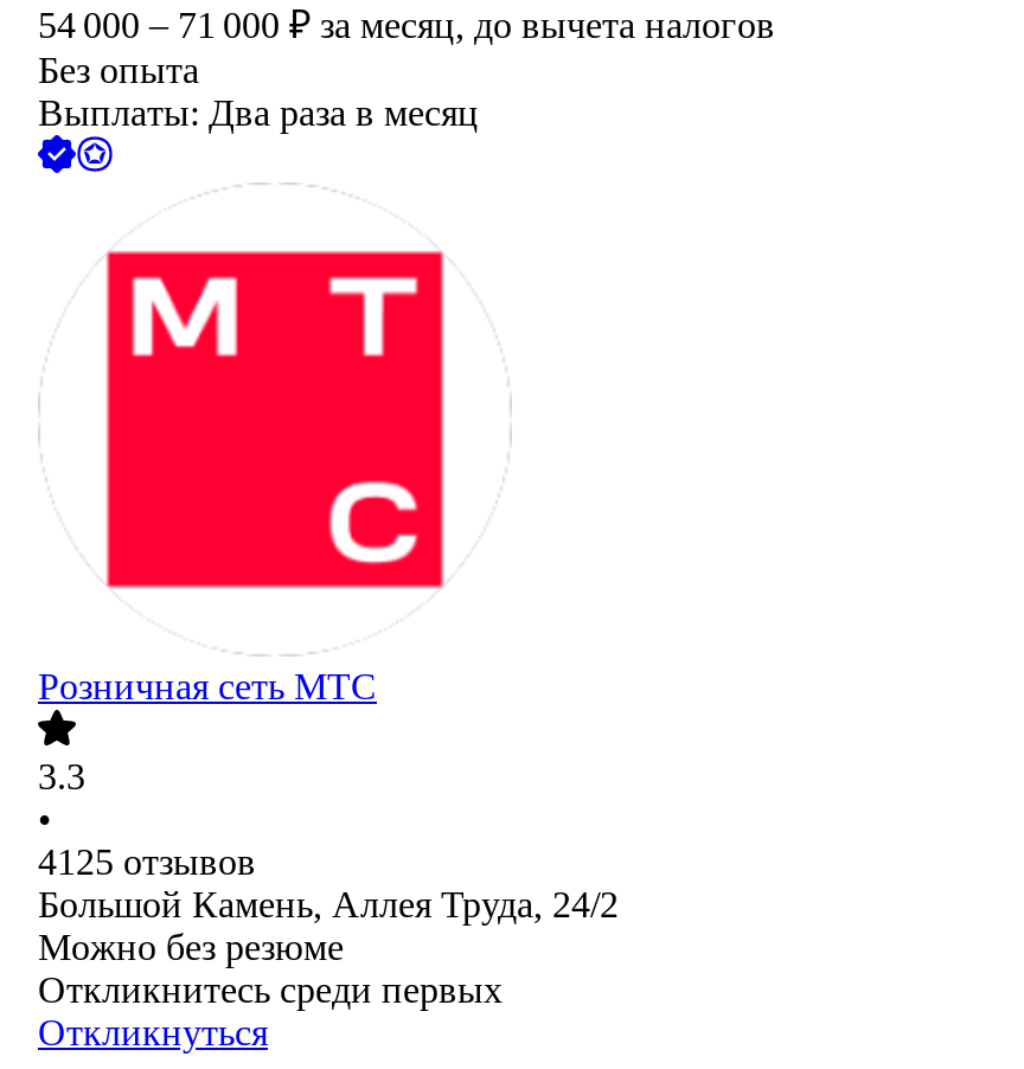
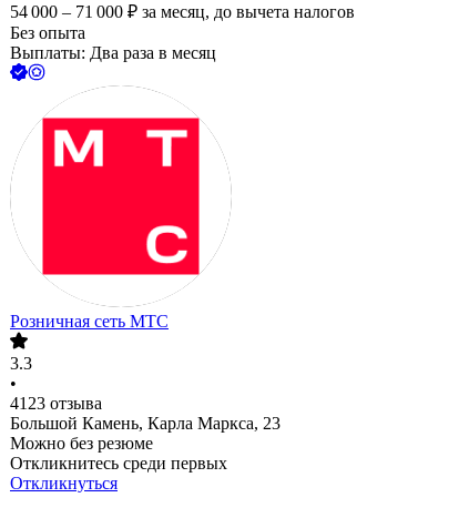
[38,842,619,925] 4125 отзывов | Большой Камень, Аллея Труда, 24/2 -> [10,394,281,433] 4123 отзыва | Большой Камень, Карла Маркса, 23

